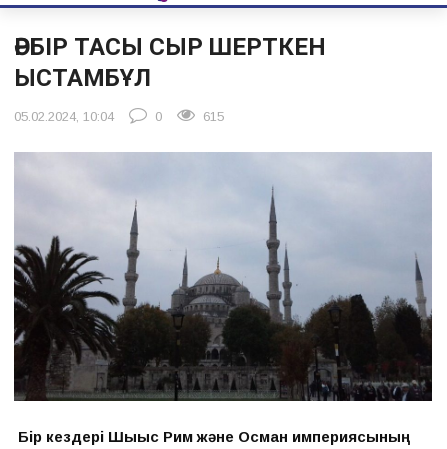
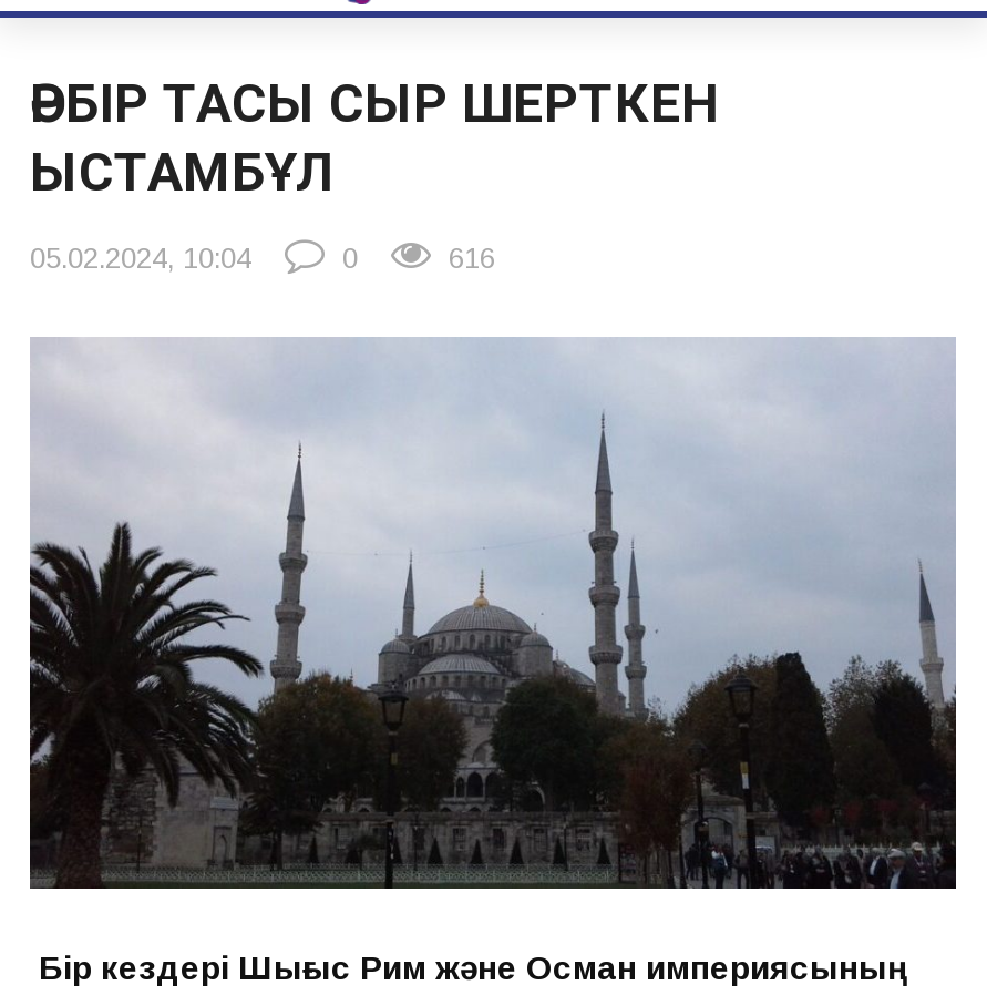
[203,109,224,124] 615 -> [449,242,495,275] 616

